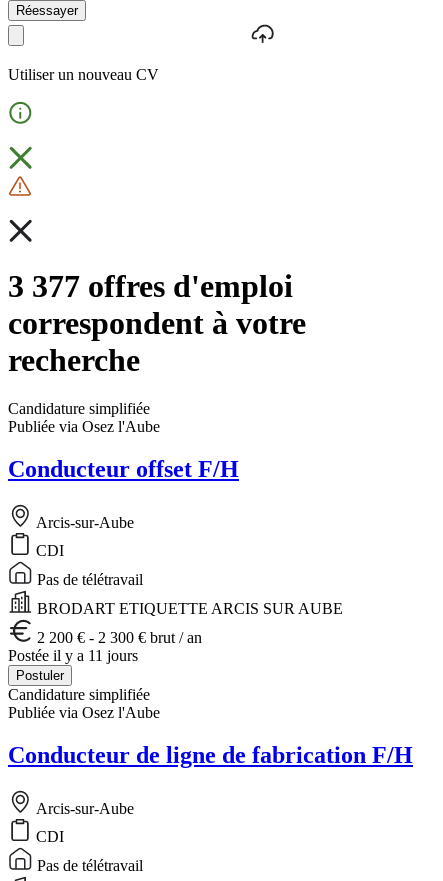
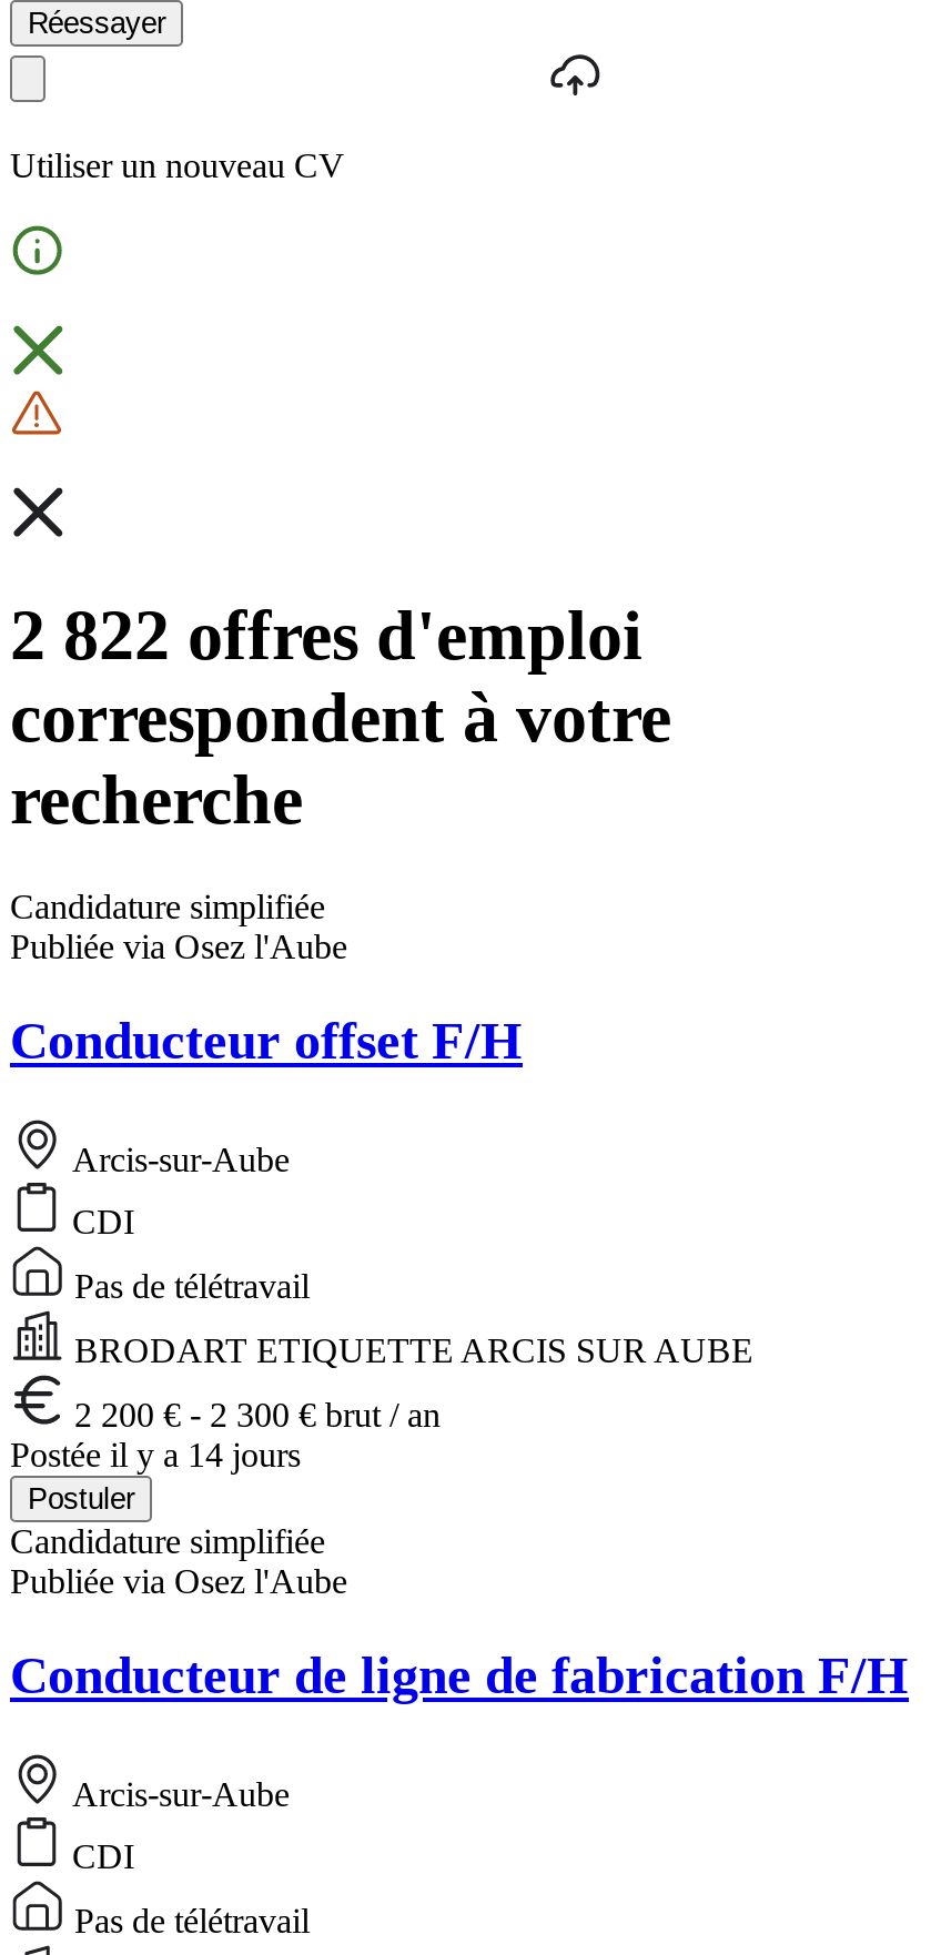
[8,268,293,304] 3 377 offres d'emploi -> [10,595,642,675] 2 822 offres d'emploi
[8,647,138,664] Postée il y a 11 jours -> [10,1436,301,1474] Postée il y a 14 jours

